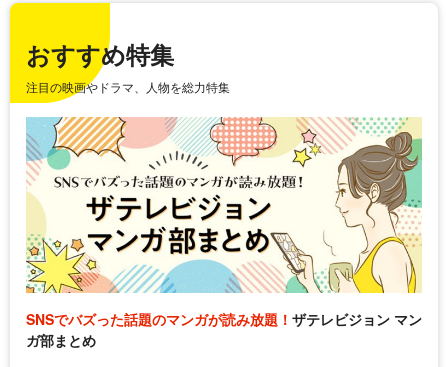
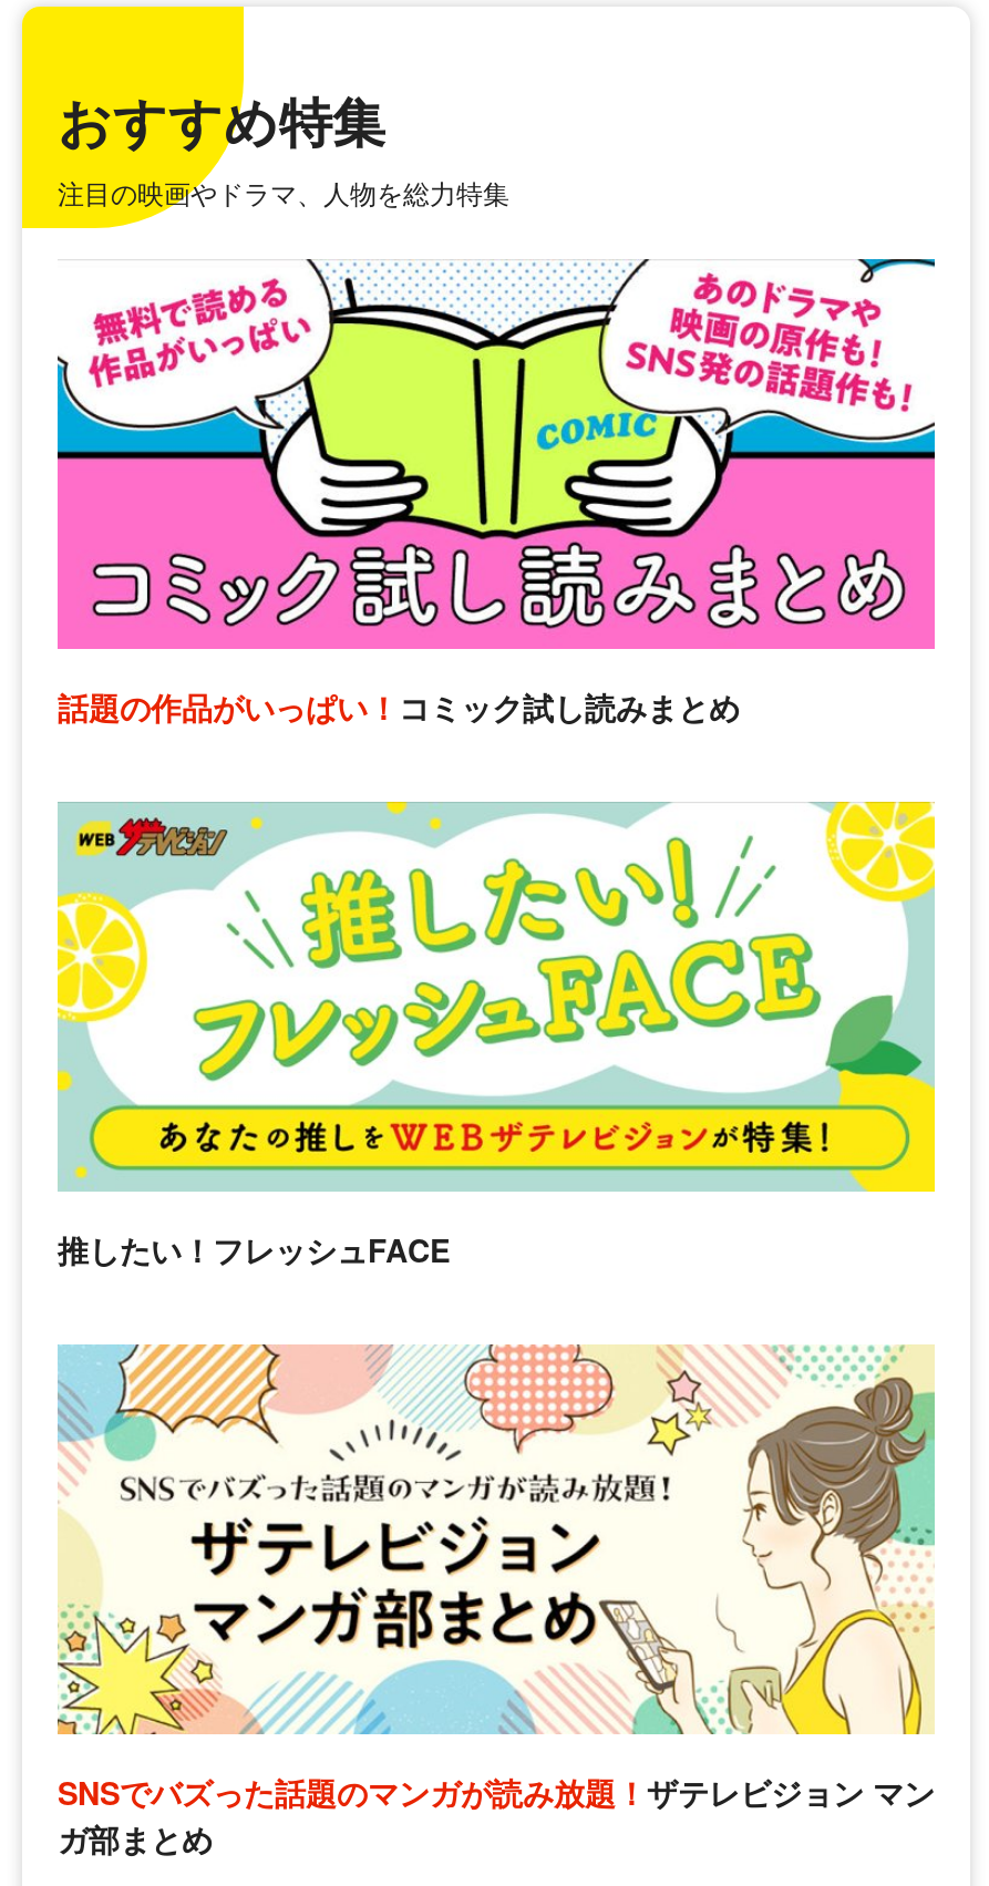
none -> [55,257,937,728] [image] | 話題の作品がいっぱい！コミック試し読みまとめ
none -> [55,800,937,1271] [image] | 推したい！フレッシュFACE

